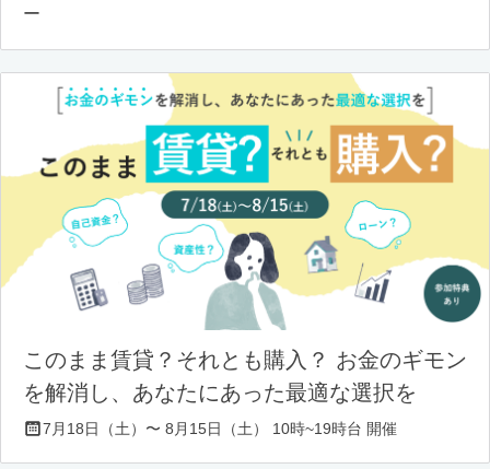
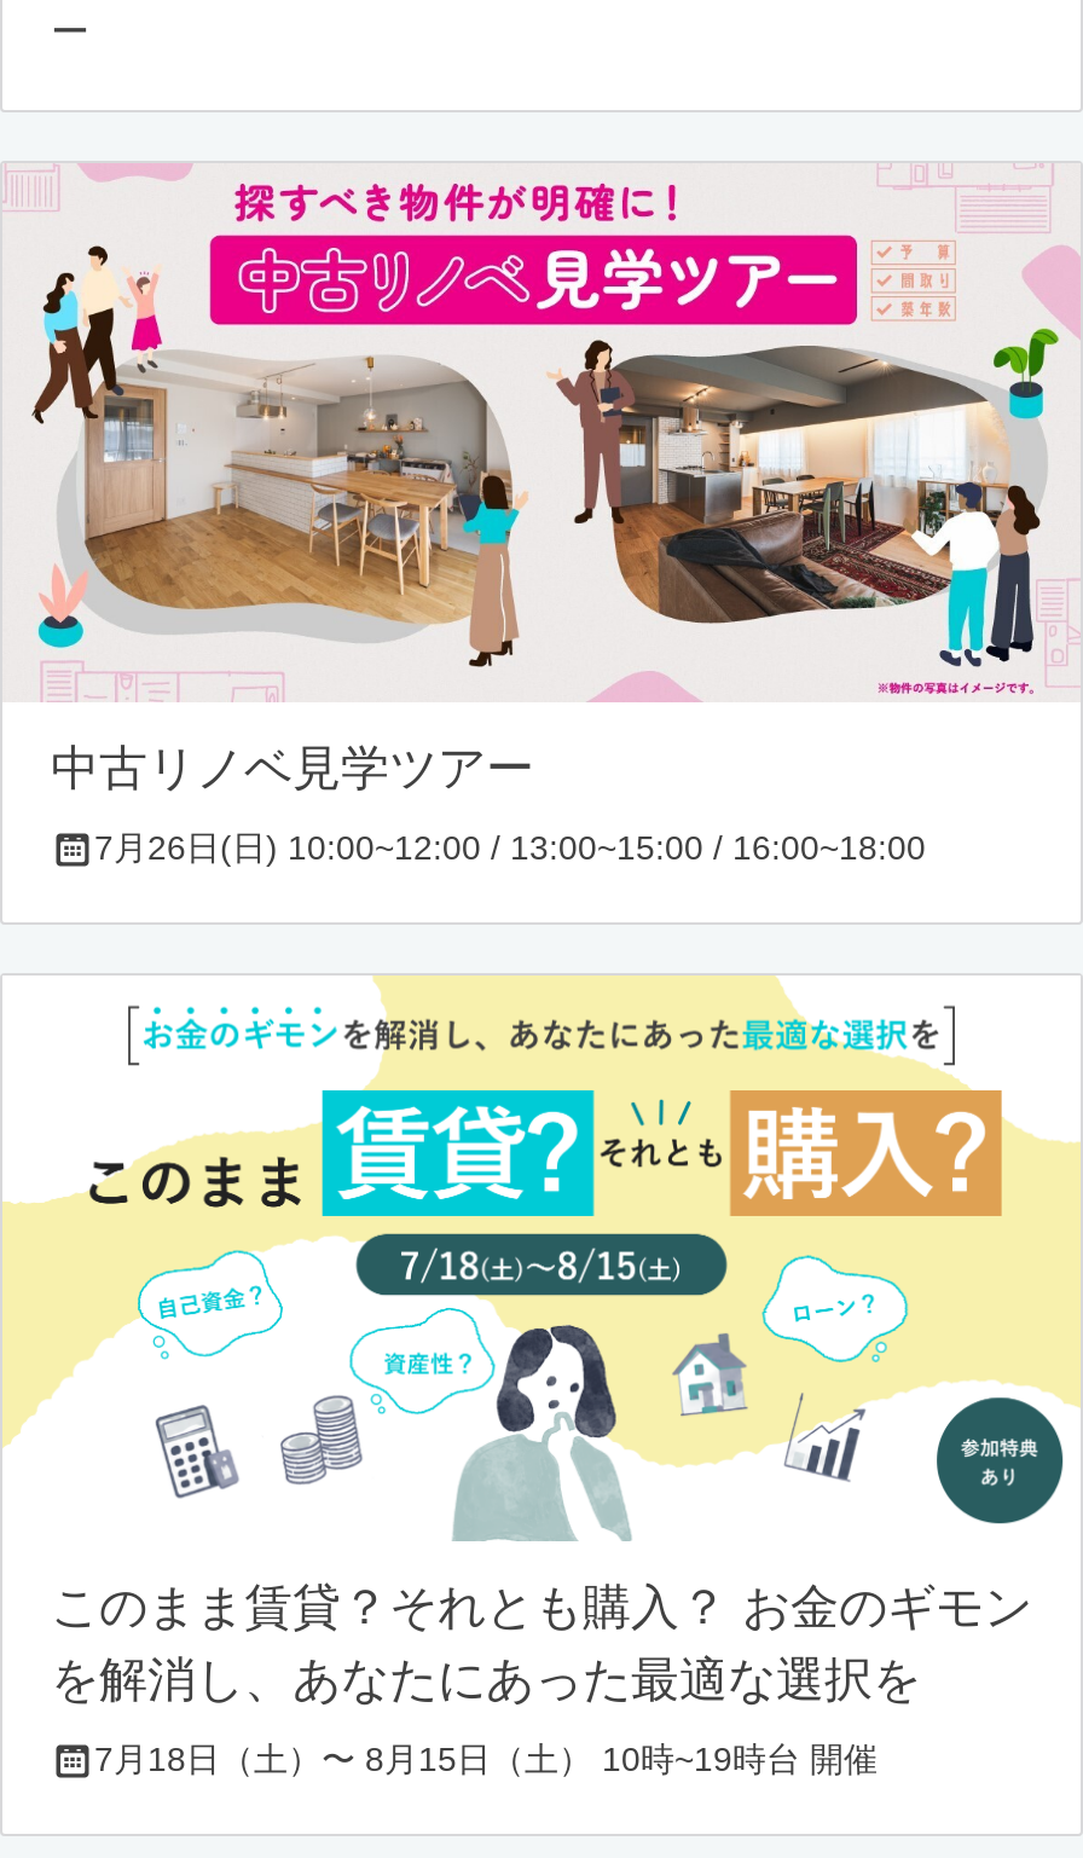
none -> [7,164,1076,867] [image] | 中古リノベ見学ツアー | 7月26日(日) 10:00~12:00 / 13:00~15:00 / 16:00~18:00

